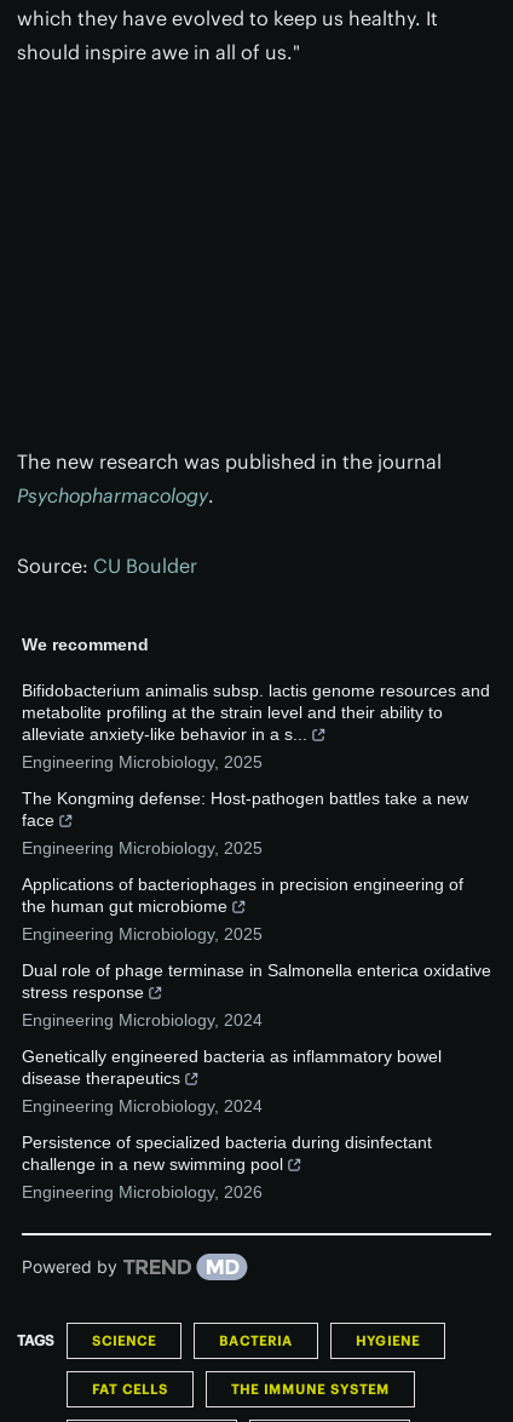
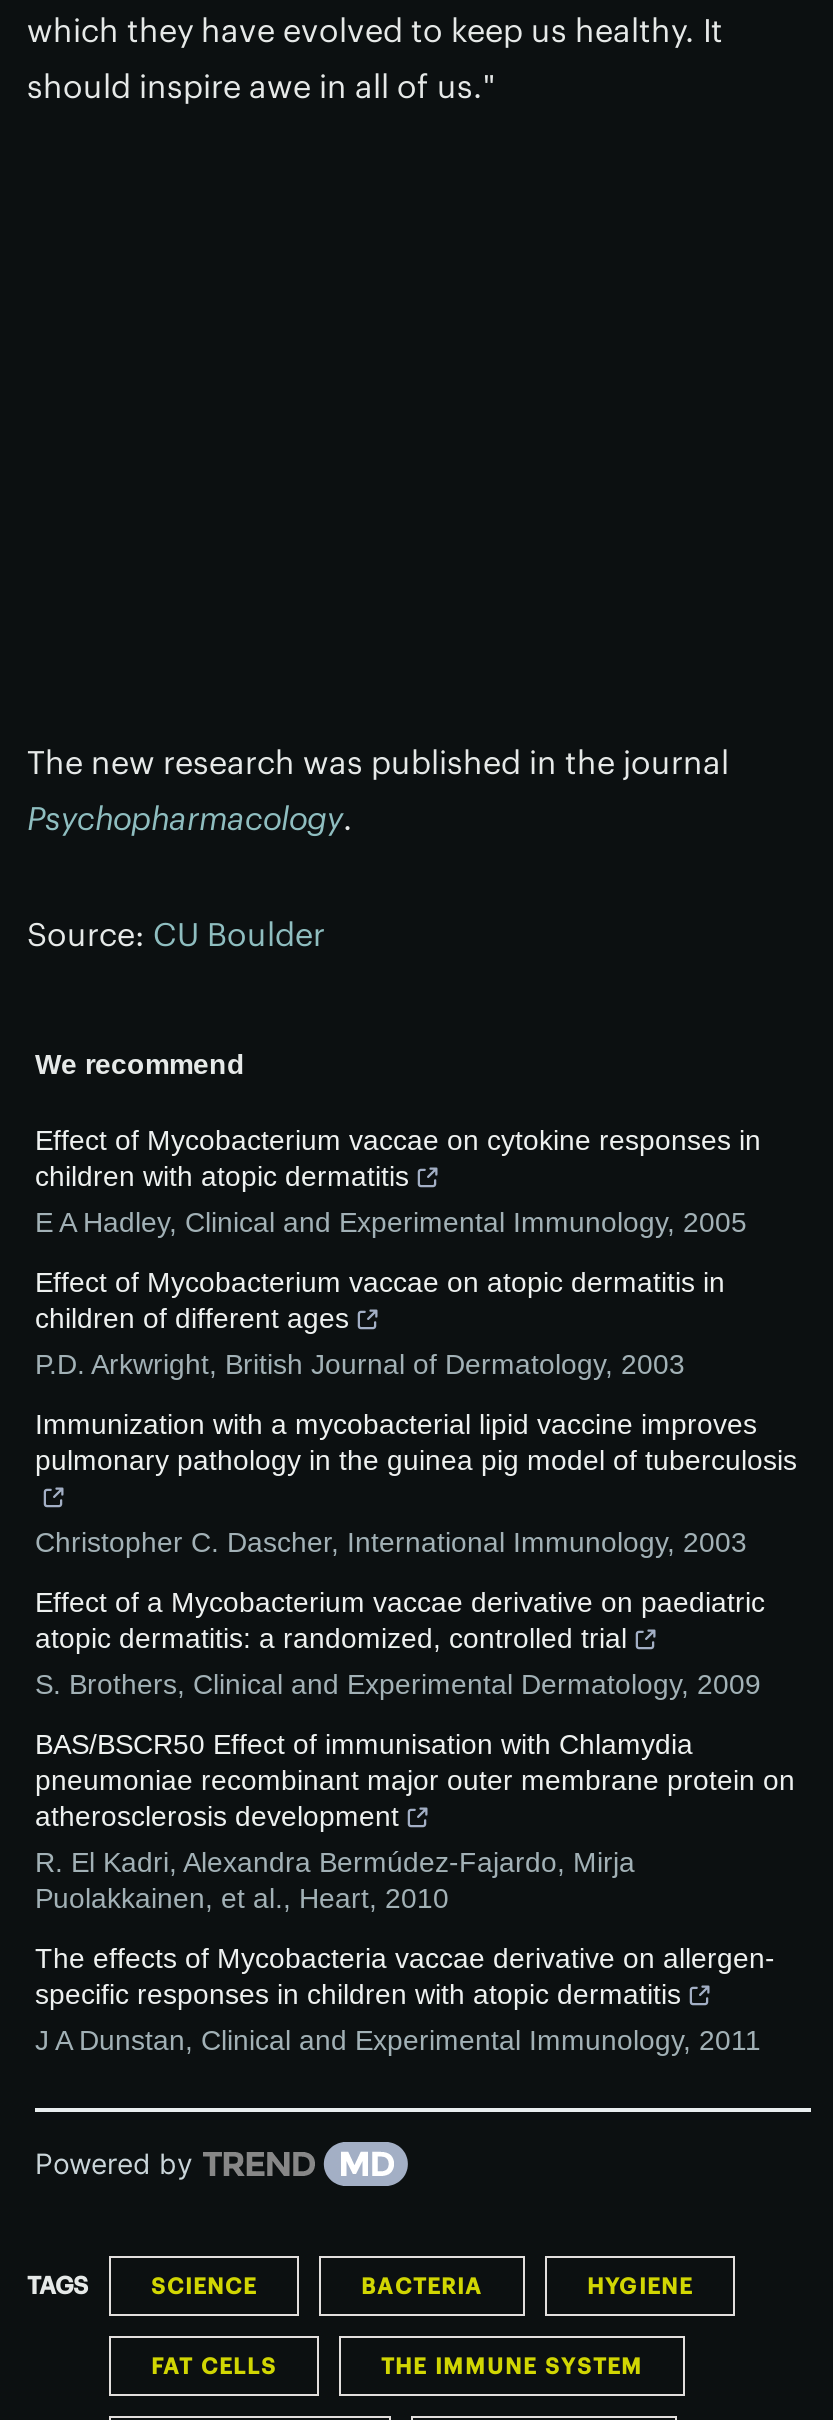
[22,681,491,1202] Bifidobacterium animalis subsp. lactis genome resources and | metabolite profiling at the strain level and their ability to | alleviate anxiety-like behavior in a s... | Engineering Microbiology, 2025 | The Kongming defense: Host-pathogen battles take a new | face | Engineering Microbiology, 2025 | Applications of bacteriophages in precision engineering of | the human gut microbiome | Engineering Microbiology, 2025 | Dual role of phage terminase in Salmonella enterica oxidative | stress response | Engineering Microbiology, 2024 | Genetically engineered bacteria as inflammatory bowel | disease therapeutics | Engineering Microbiology, 2024 | Persistence of specialized bacteria during disinfectant | challenge in a new swimming pool | Engineering Microbiology, 2026 -> [35,1124,797,2056] Effect of Mycobacterium vaccae on cytokine responses in | children with atopic dermatitis | E A Hadley, Clinical and Experimental Immunology, 2005 | Effect of Mycobacterium vaccae on atopic dermatitis in | children of different ages | P.D. Arkwright, British Journal of Dermatology, 2003 | Immunization with a mycobacterial lipid vaccine improves | pulmonary pathology in the guinea pig model of tuberculosis | Christopher C. Dascher, International Immunology, 2003 | Effect of a Mycobacterium vaccae derivative on paediatric | atopic dermatitis: a randomized, controlled trial | S. Brothers, Clinical and Experimental Dermatology, 2009 | BAS/BSCR50 Effect of immunisation with Chlamydia | pneumoniae recombinant major outer membrane protein on | atherosclerosis development | R. El Kadri, Alexandra Bermúdez-Fajardo, Mirja | Puolakkainen, et al., Heart, 2010 | The effects of Mycobacteria vaccae derivative on allergen- | specific responses in children with atopic dermatitis | J A Dunstan, Clinical and Experimental Immunology, 2011

